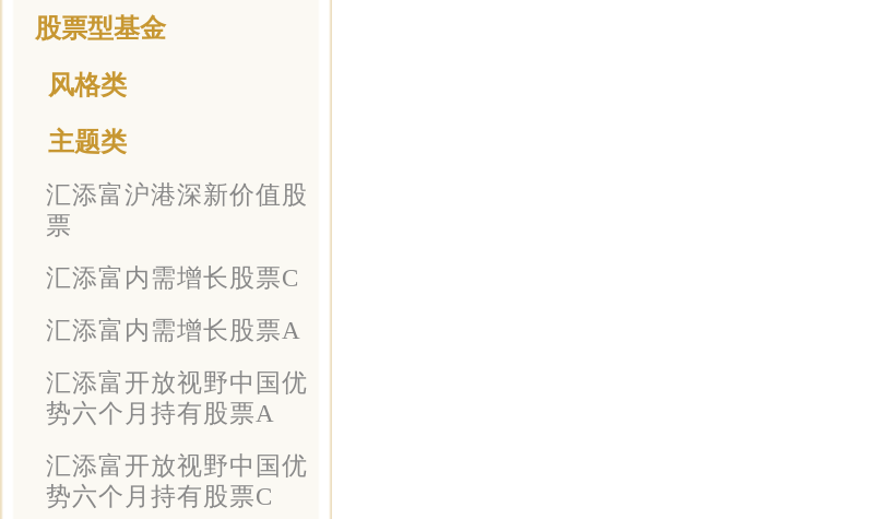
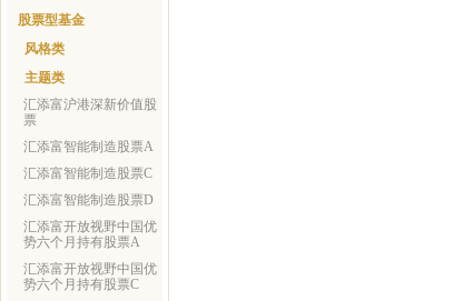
[46,264,301,343] 汇添富内需增长股票C | 汇添富内需增长股票A -> [23,140,154,207] 汇添富智能制造股票A | 汇添富智能制造股票C | 汇添富智能制造股票D

